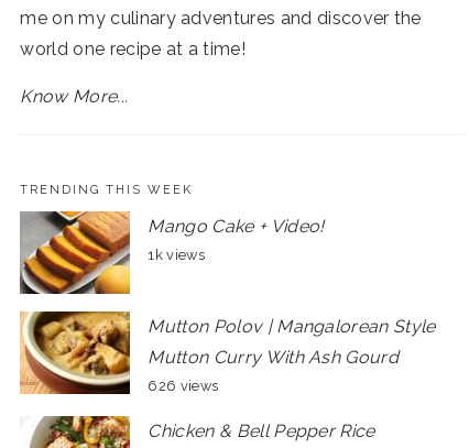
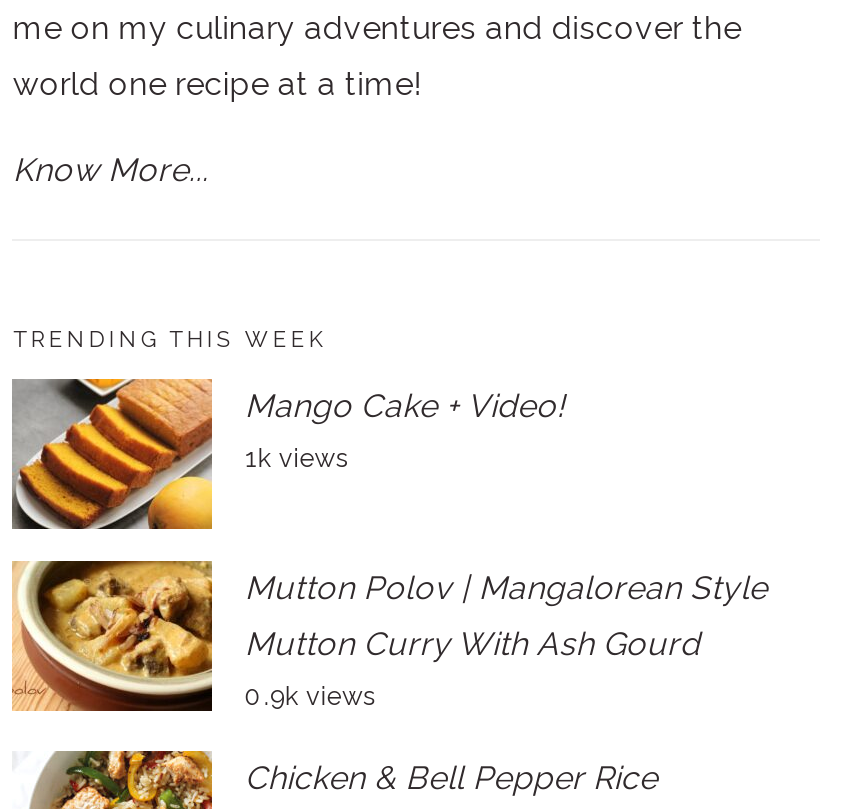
[148,378,218,394] 626 views -> [245,681,375,711] 0.9k views

